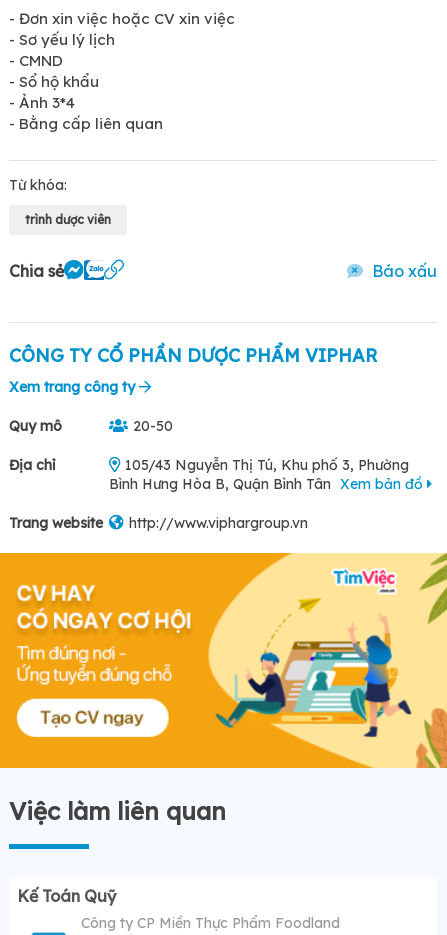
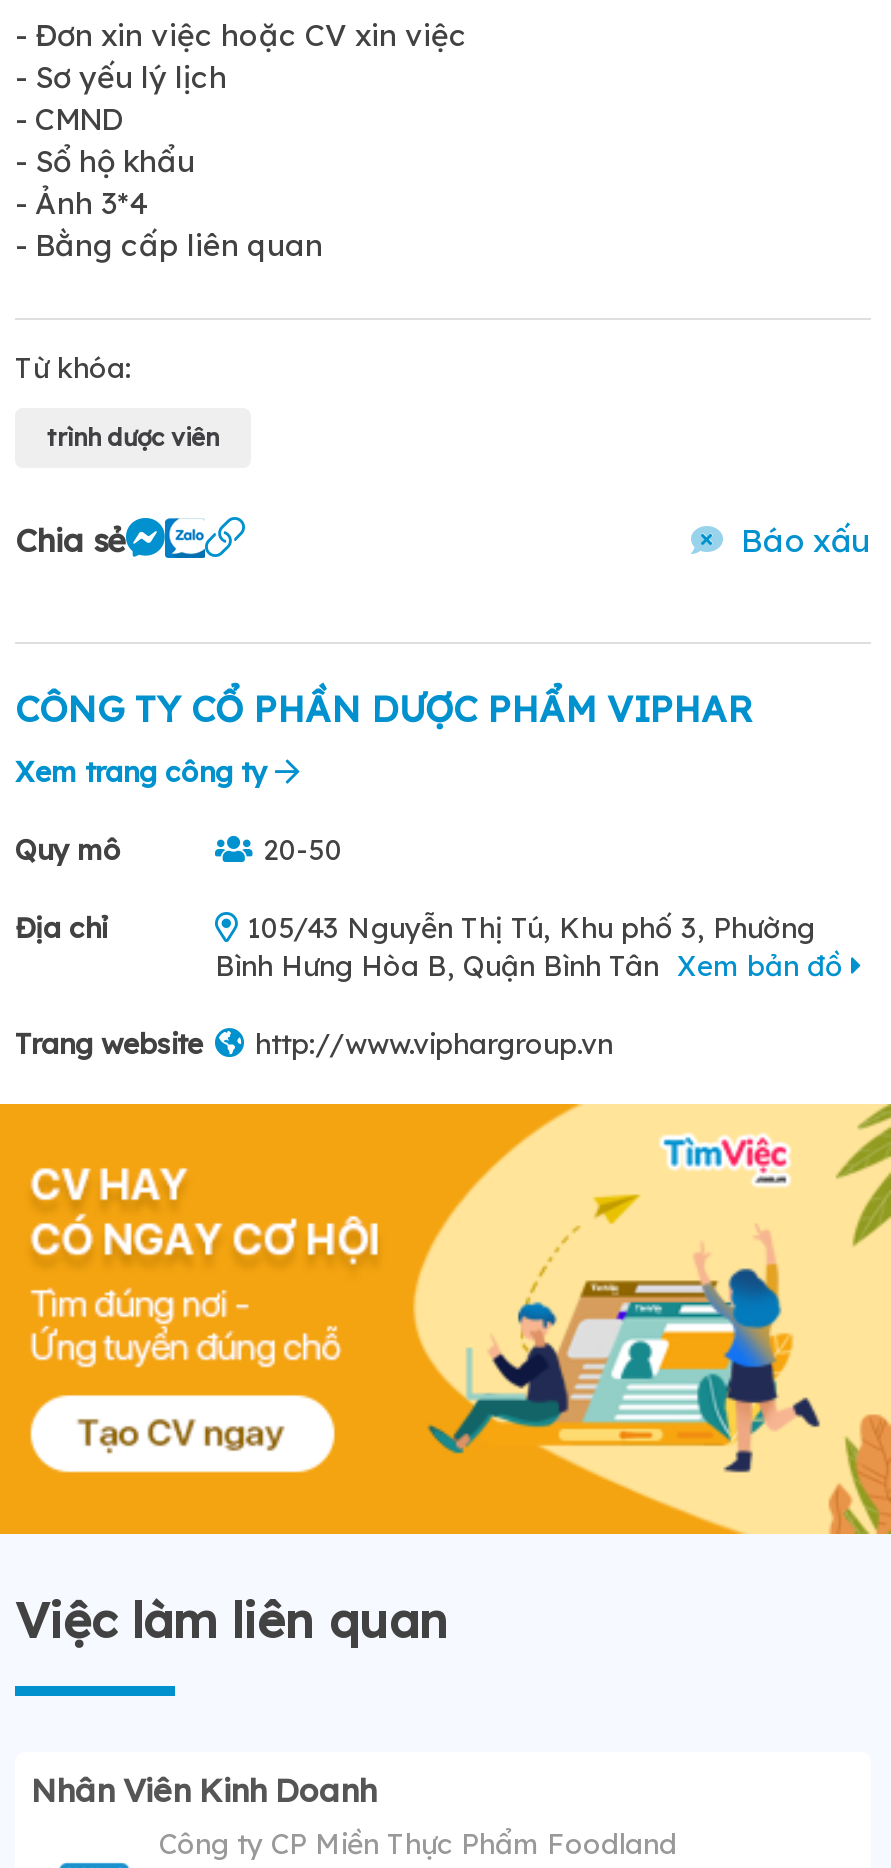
[17,886,116,906] Kế Toán Quỹ -> [31,1770,377,1810] Nhân Viên Kinh Doanh

